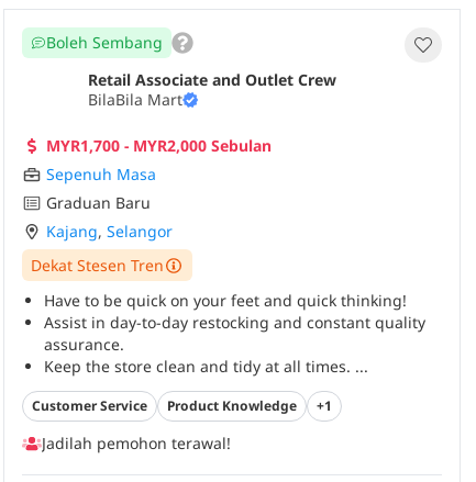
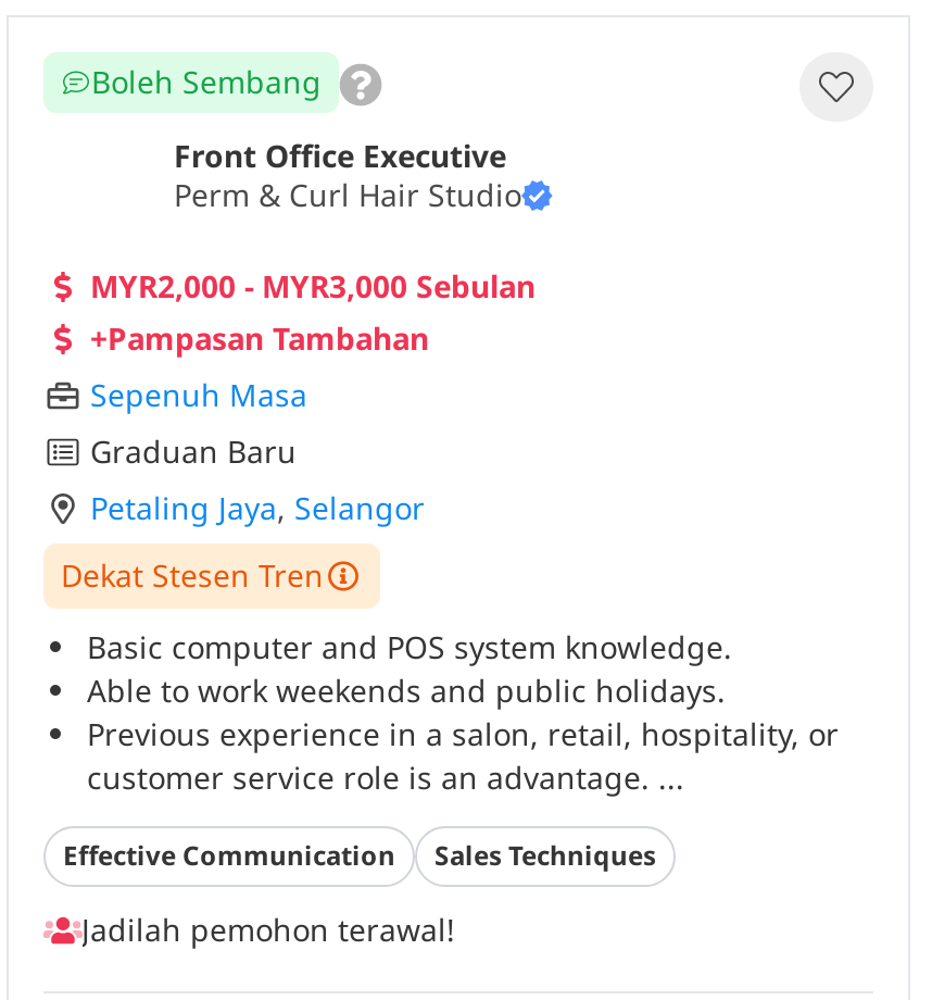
[88,69,336,110] Retail Associate and Outlet Crew | BilaBila Mart -> [174,135,521,215] Front Office Executive | Perm & Curl Hair Studio
[41,135,271,156] MYR1,700 - MYR2,000 Sebulan -> [81,265,536,359] MYR2,000 - MYR3,000 Sebulan | +Pampasan Tambahan
[46,221,172,242] Kajang, Selangor -> [90,487,425,528] Petaling Jaya, Selangor
[44,290,425,377] Have to be quick on your feet and quick thinking! | Assist in day-to-day restocking and constant quality | assurance. | Keep the store clean and tidy at all times.... -> [87,625,839,796] Basic computer and POS system knowledge. | Able to work weekends and public holidays. | Previous experience in a salon, retail, hospitality, or | customer service role is an advantage....
[32,397,332,415] Customer Service | Product Knowledge | +1 -> [63,835,656,872] Effective Communication | Sales Techniques

